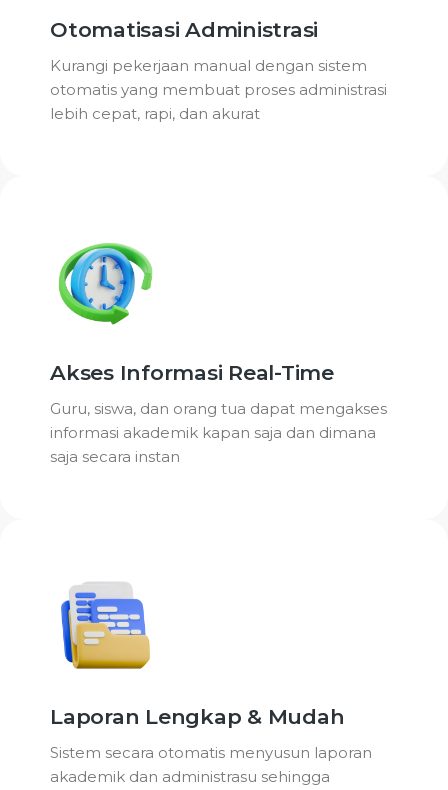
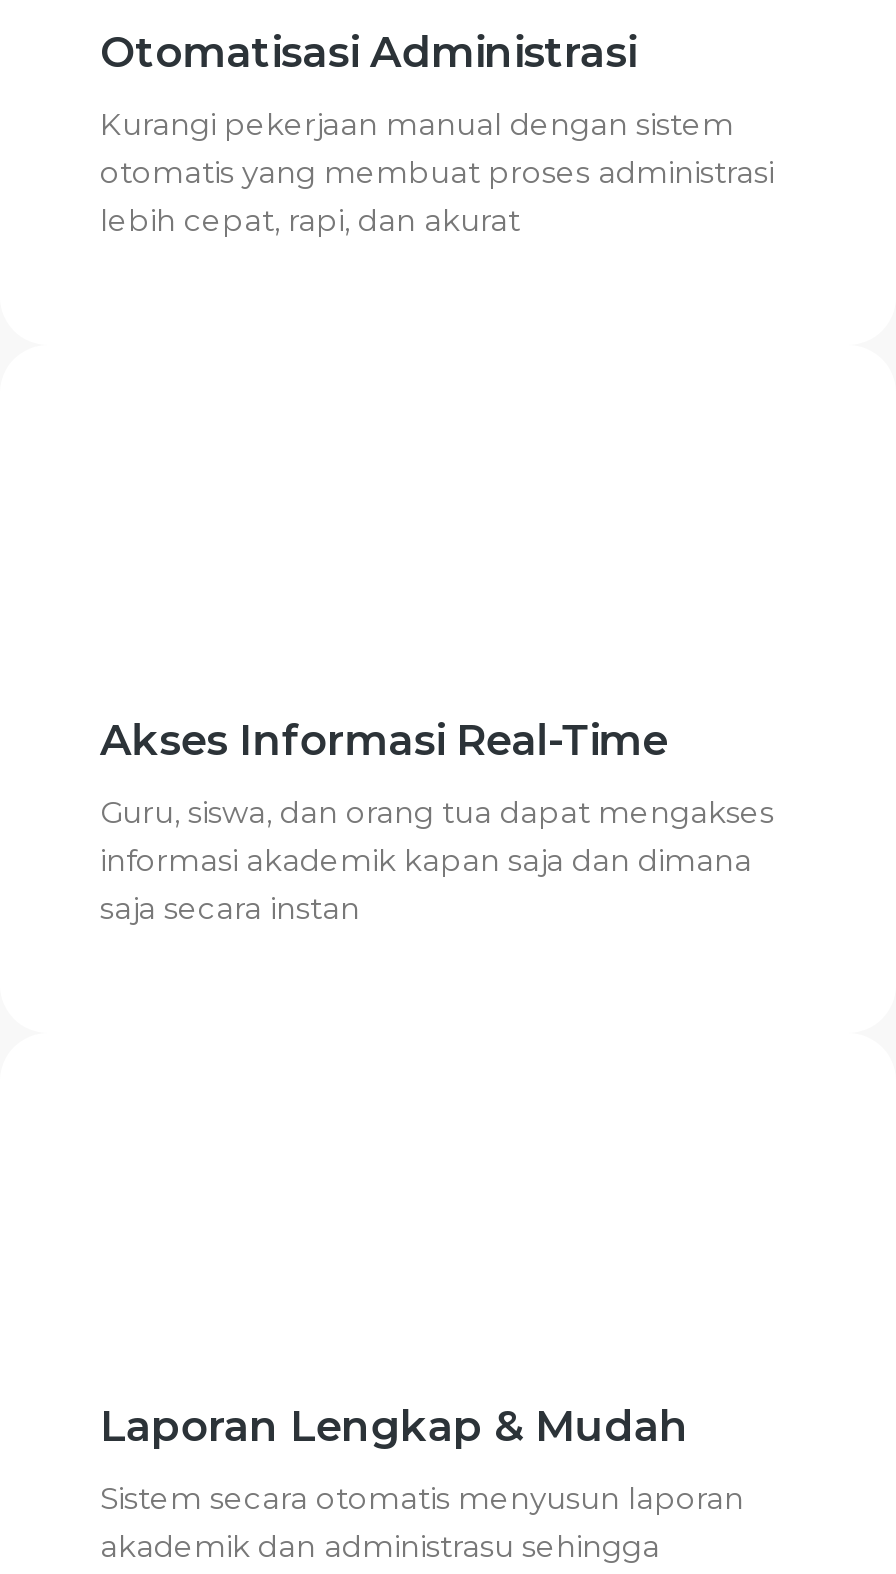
[58,242,153,326] [image] -> none
[60,582,151,670] [image] -> none

